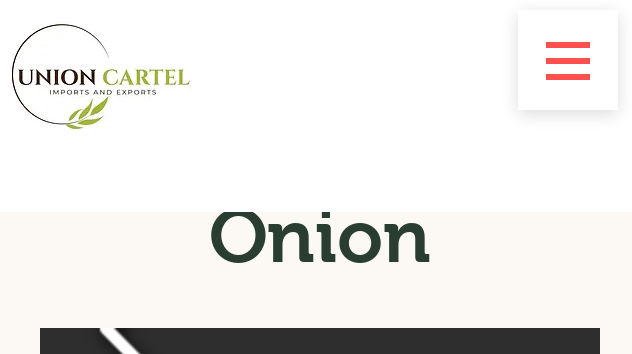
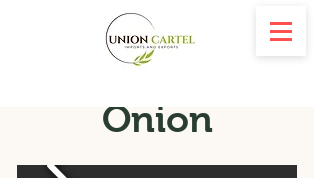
none -> [105,12,195,67] [image]
[10,22,190,132] [image] -> none

